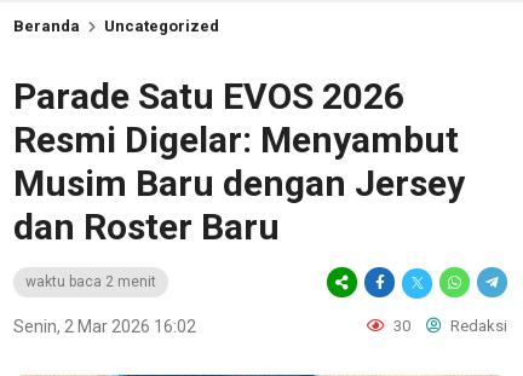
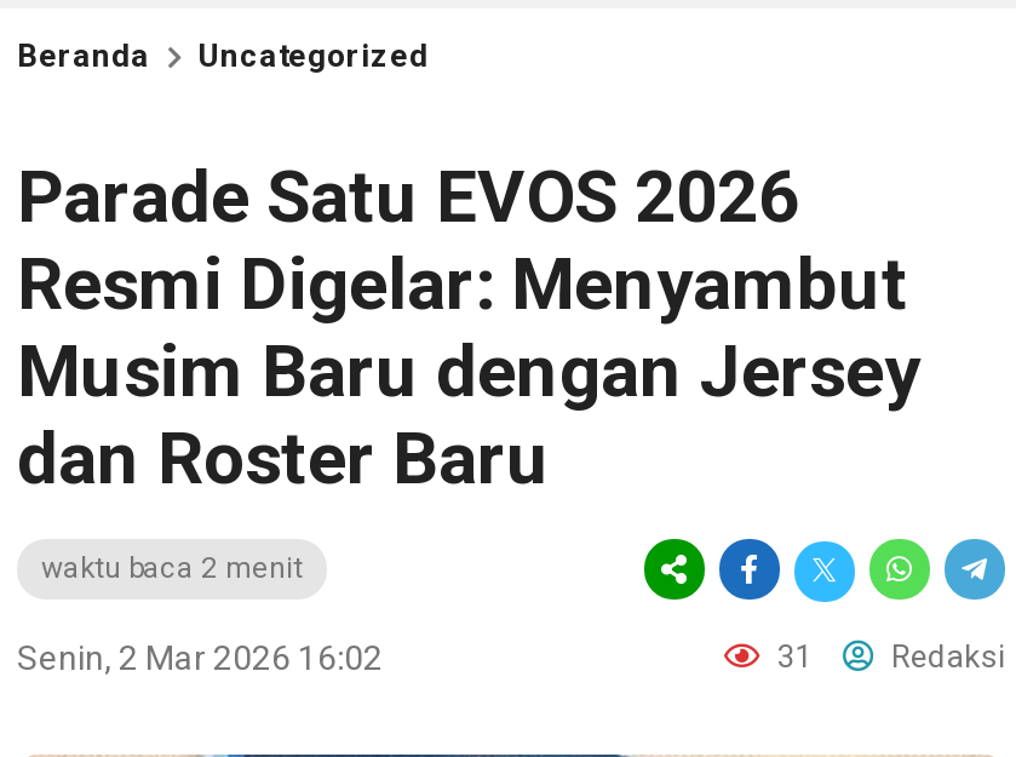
[390,317,507,335] 30 Redaksi -> [770,638,1005,675] 31 Redaksi

